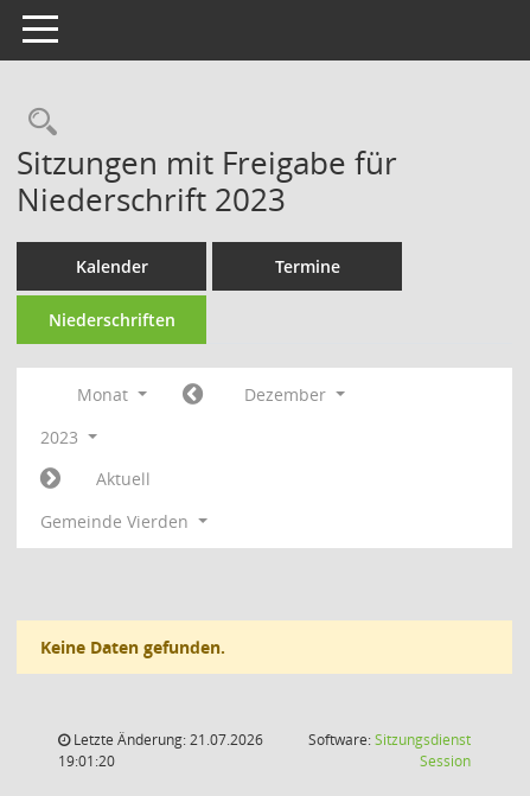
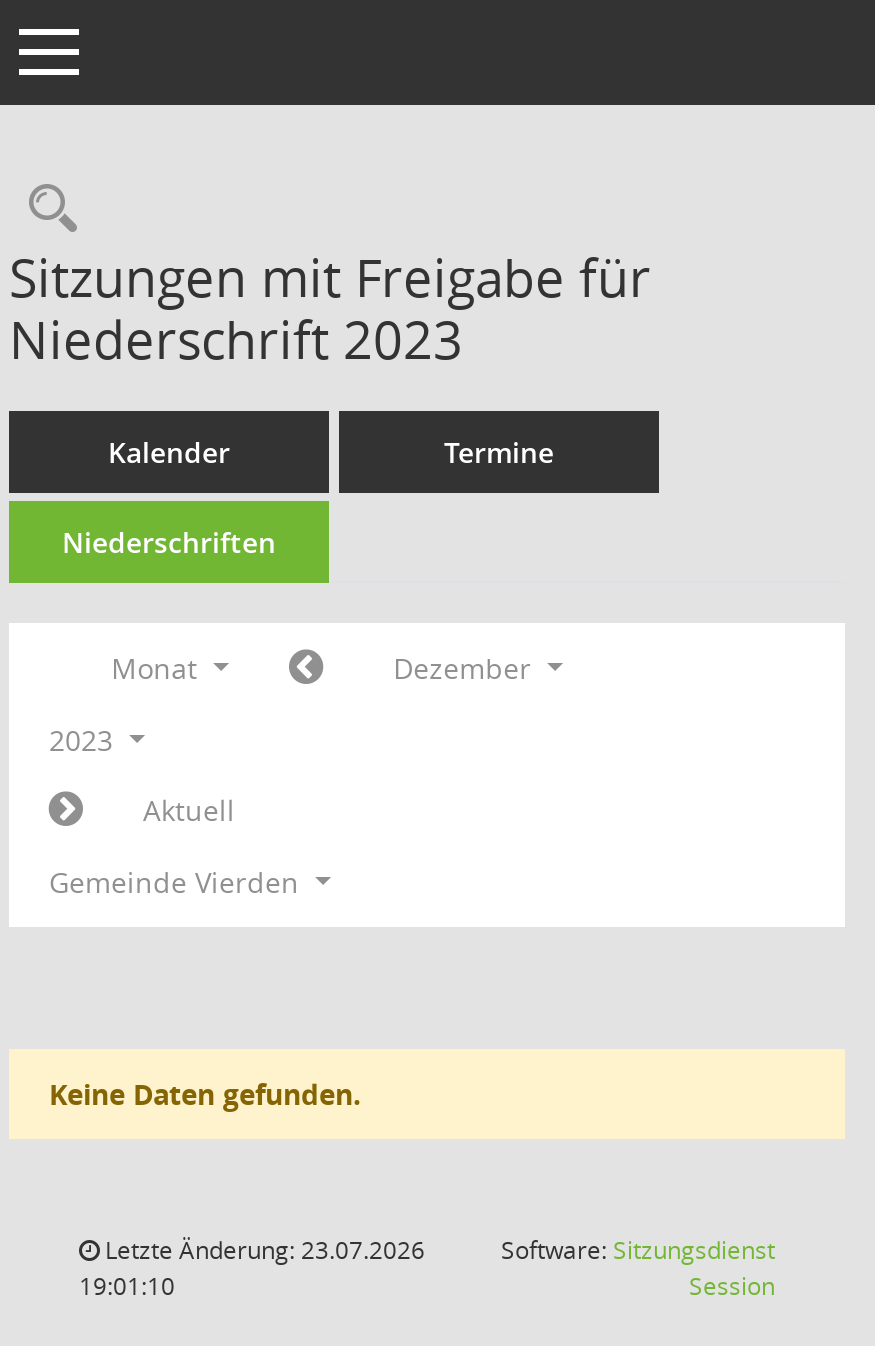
[70,730,263,750] Letzte Änderung: 21.07.2026 -> [99,1233,425,1267] Letzte Änderung: 23.07.2026
[58,751,115,771] 19:01:20 -> [79,1269,175,1303] 19:01:10

